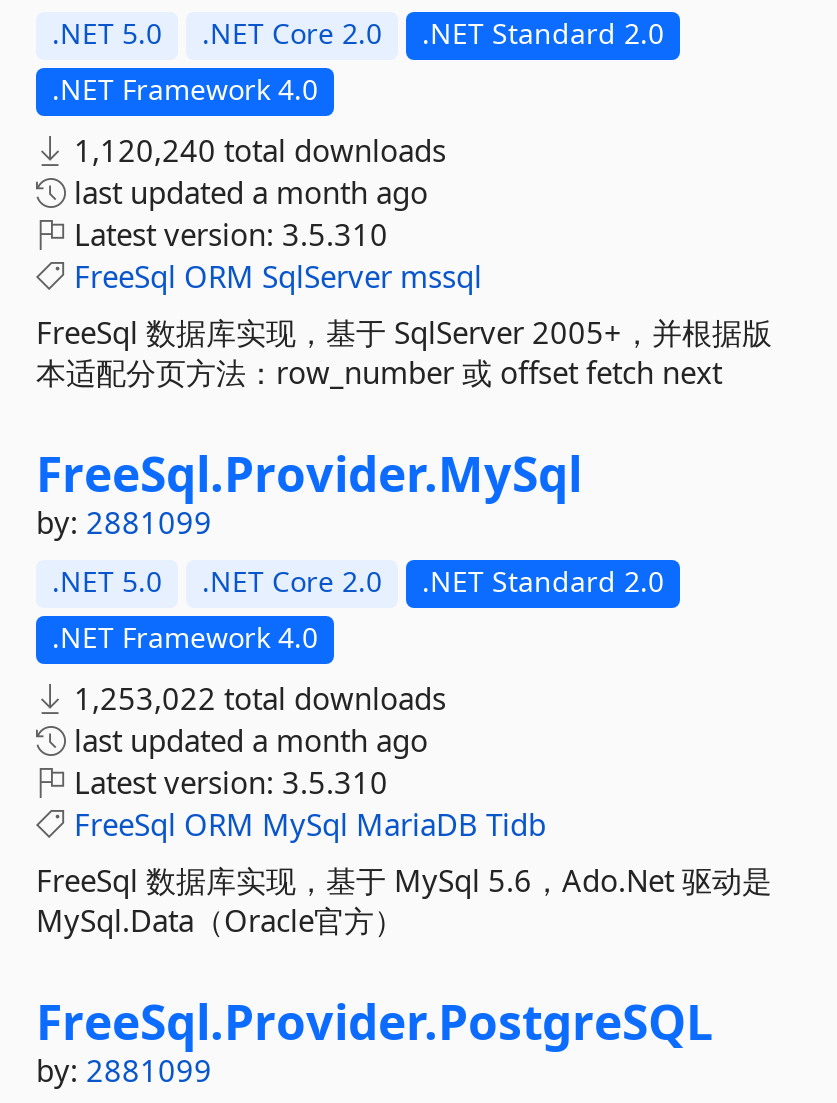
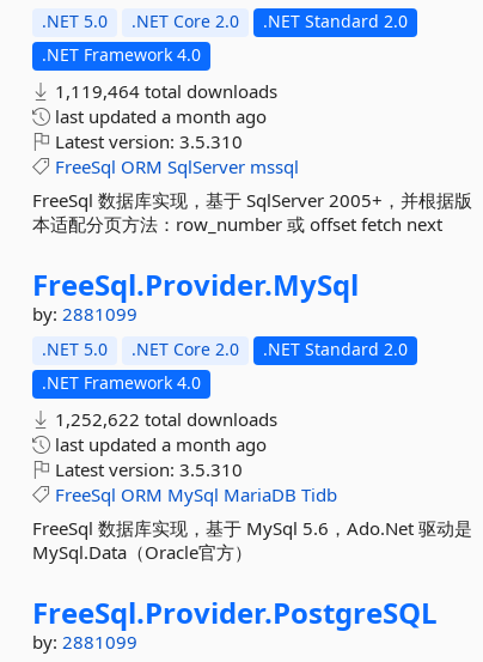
[66,130,446,170] 1,120,240 total downloads -> [50,79,277,103] 1,119,464 total downloads
[66,678,446,718] 1,253,022 total downloads -> [50,407,277,431] 1,252,622 total downloads

